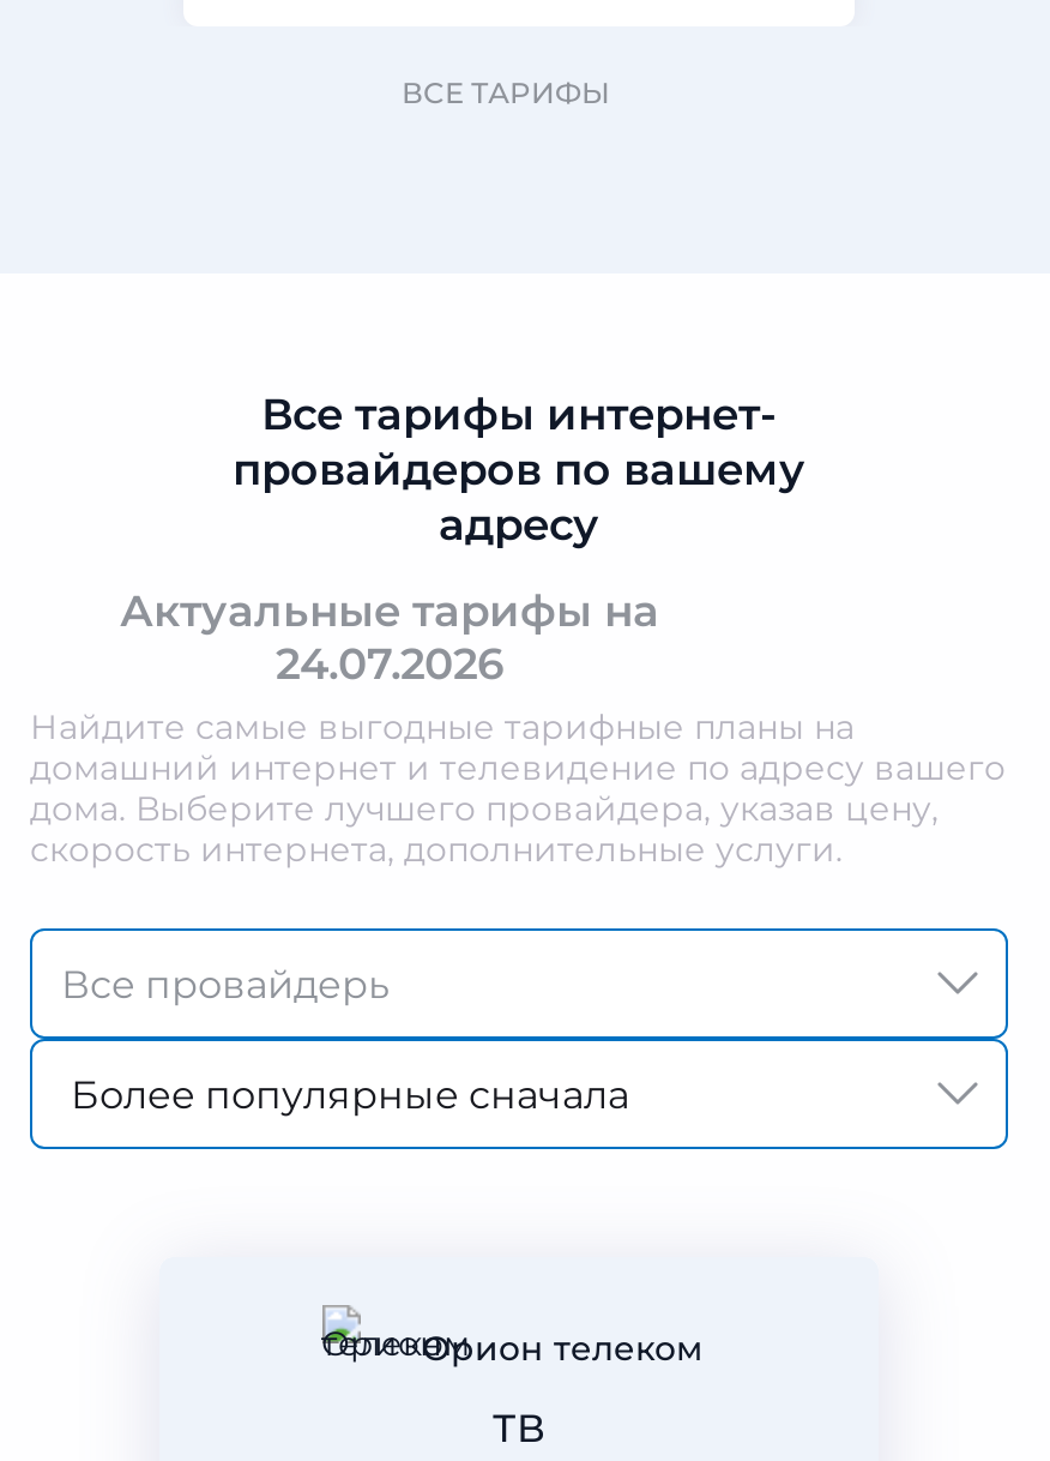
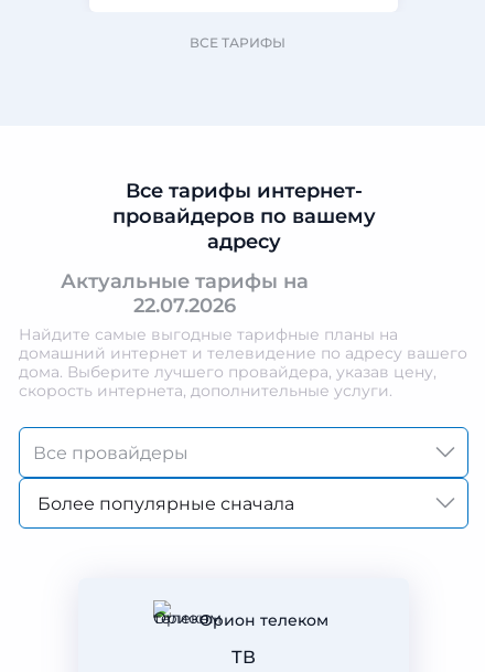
[276,638,503,691] 24.07.2026 -> [133,294,235,318] 22.07.2026

